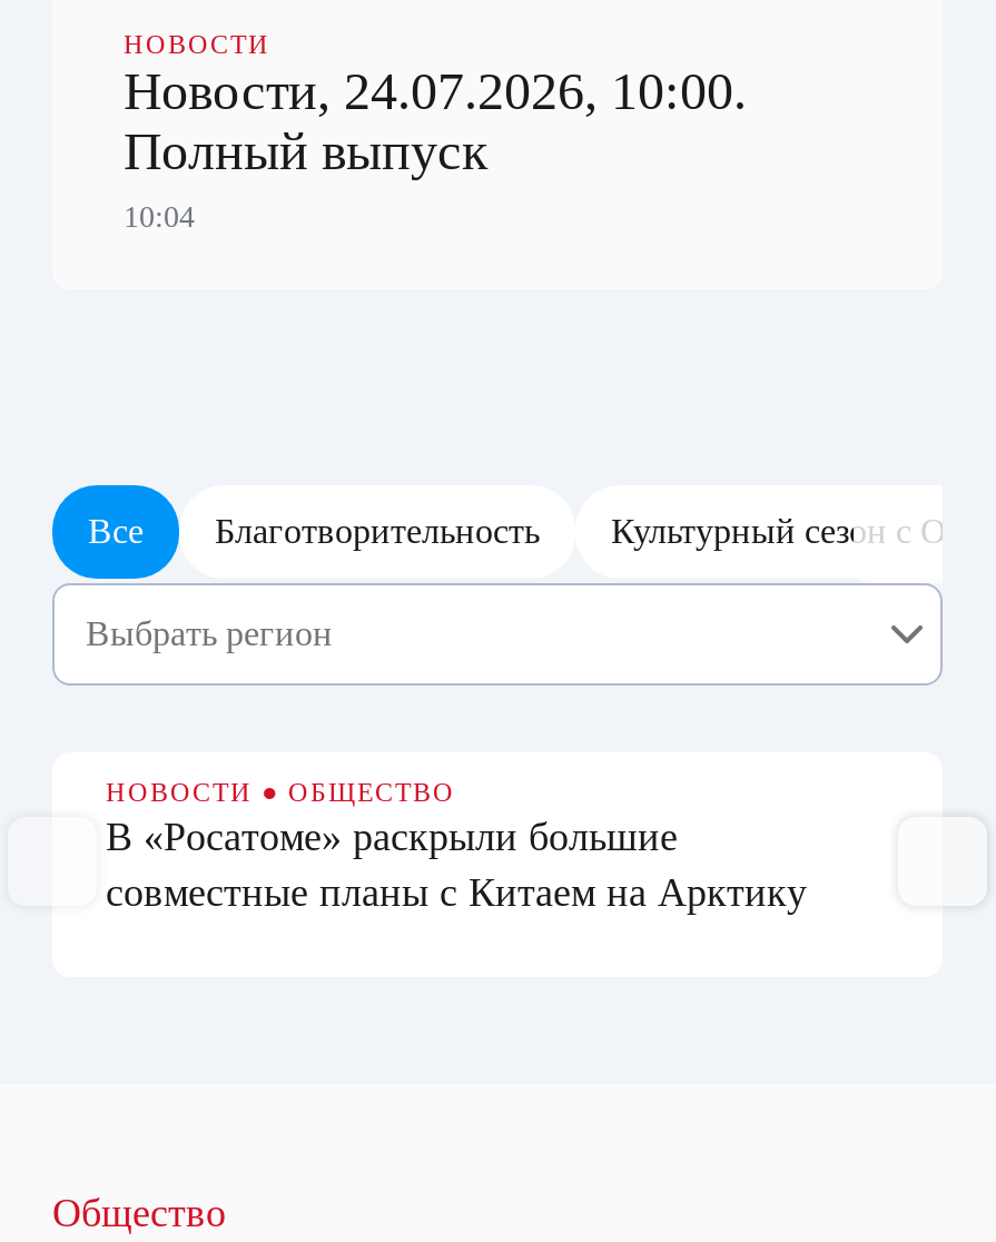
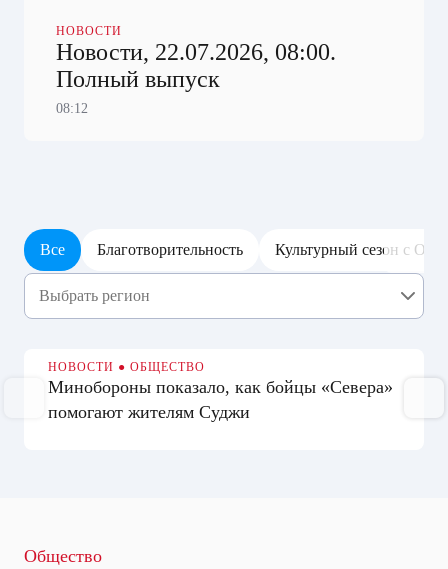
[124,62,747,120] Новости, 24.07.2026, 10:00. -> [56,39,336,65] Новости, 22.07.2026, 08:00.
[124,200,195,234] 10:04 -> [56,101,88,116] 08:12
[106,815,807,915] В «Росатоме» раскрыли большие | совместные планы с Китаем на Арктику -> [48,377,393,422] Минобороны показало, как бойцы «Севера» | помогают жителям Суджи

